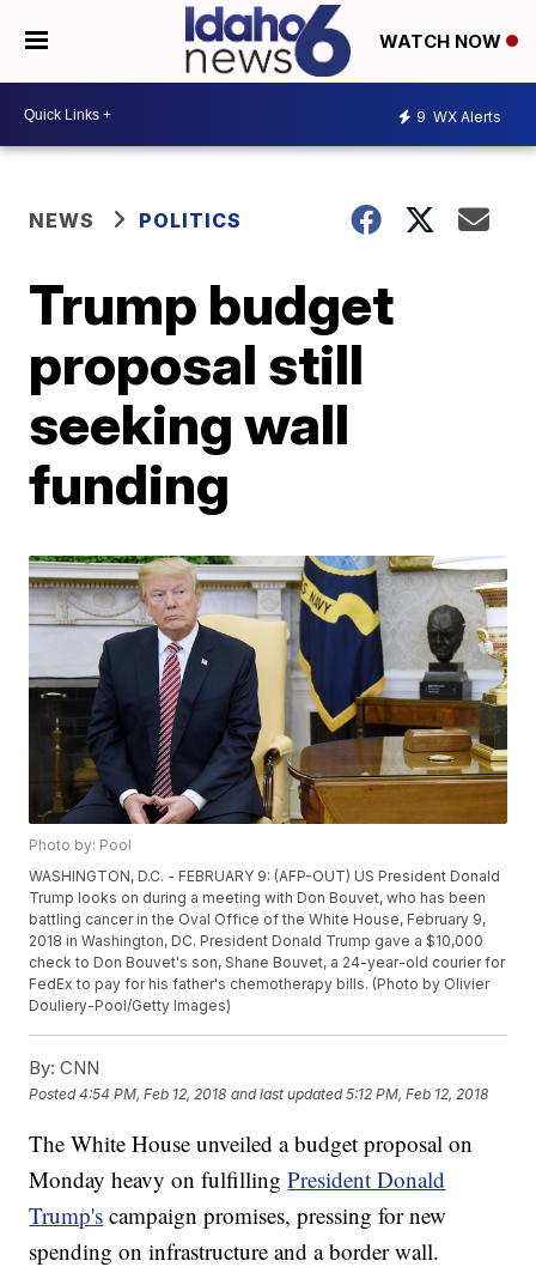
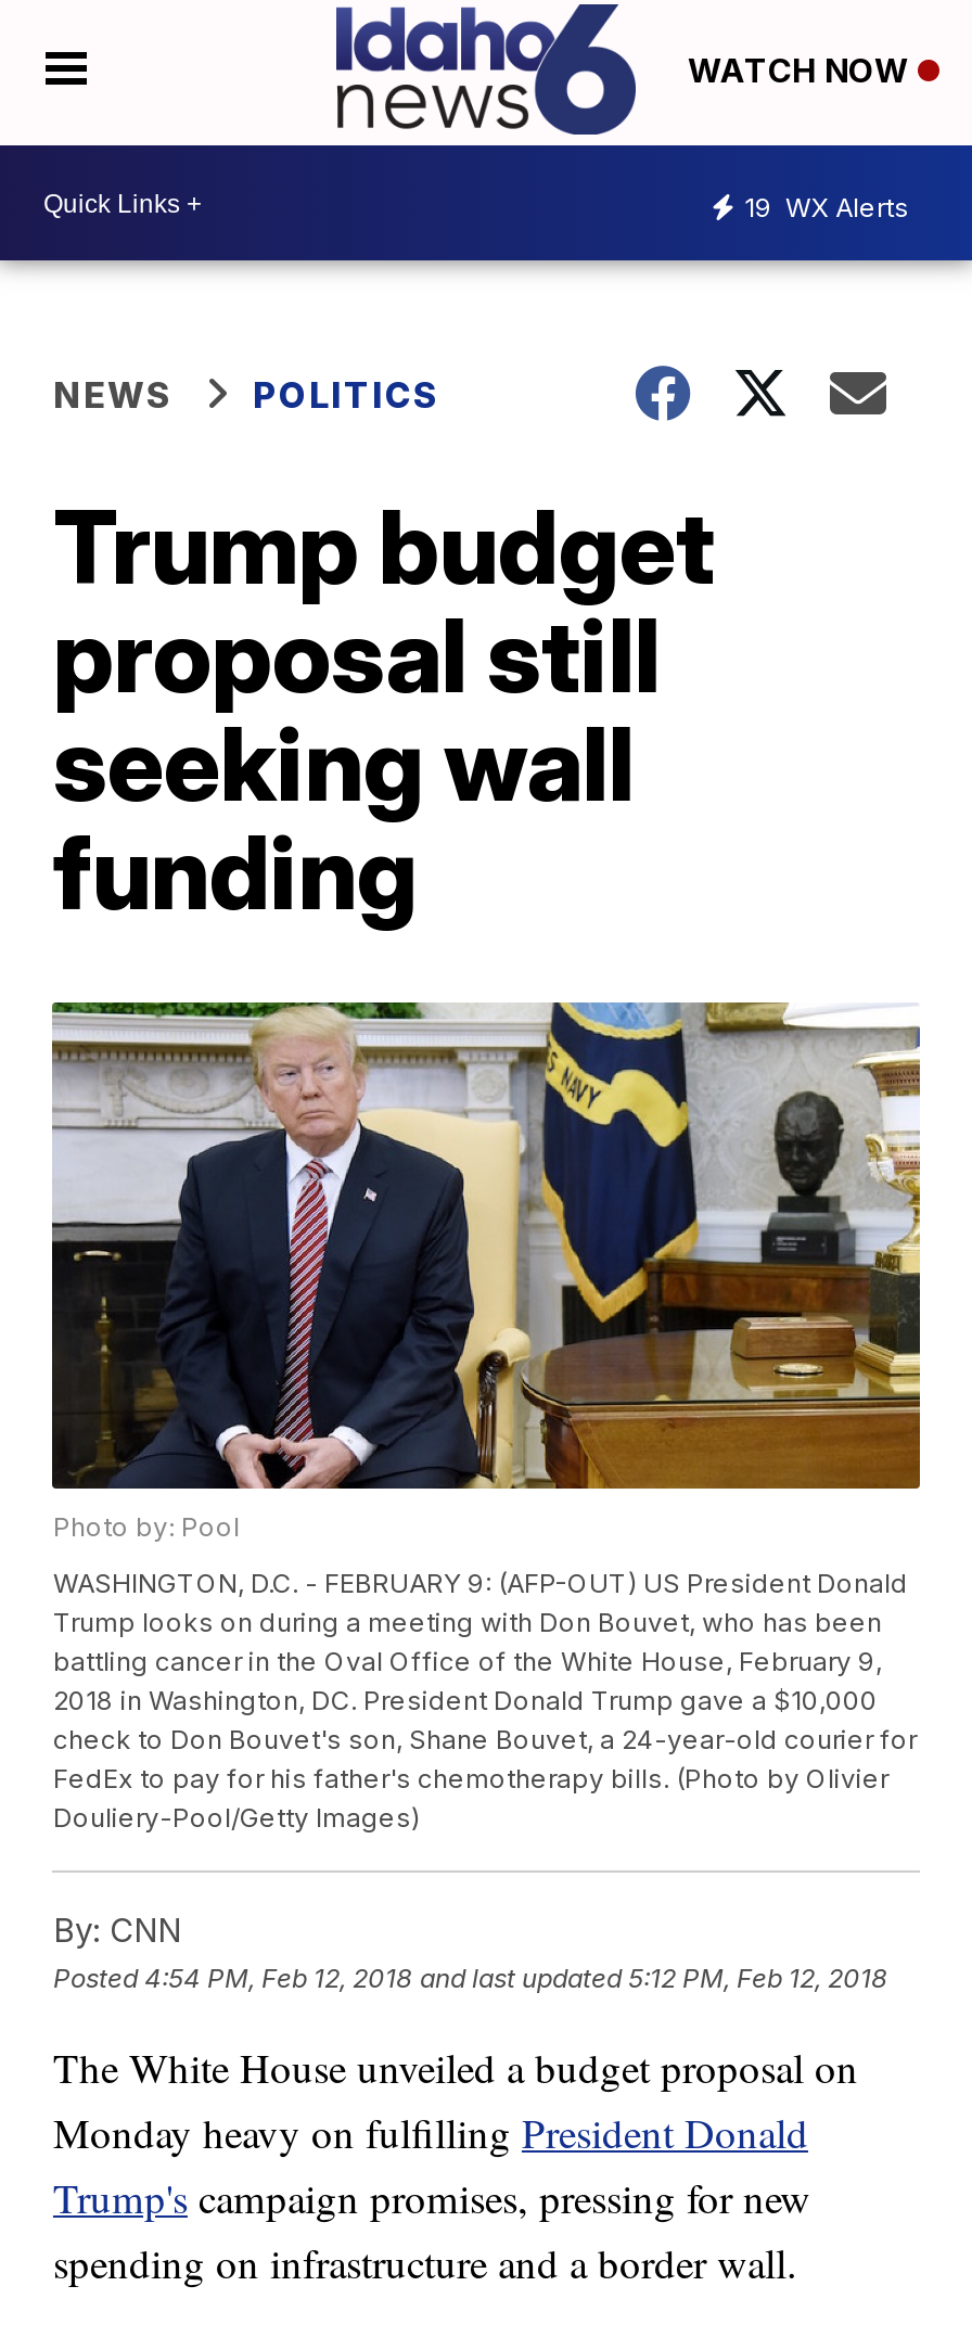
[416,107,501,125] 9 WX Alerts -> [744,190,909,222] 19 WX Alerts

